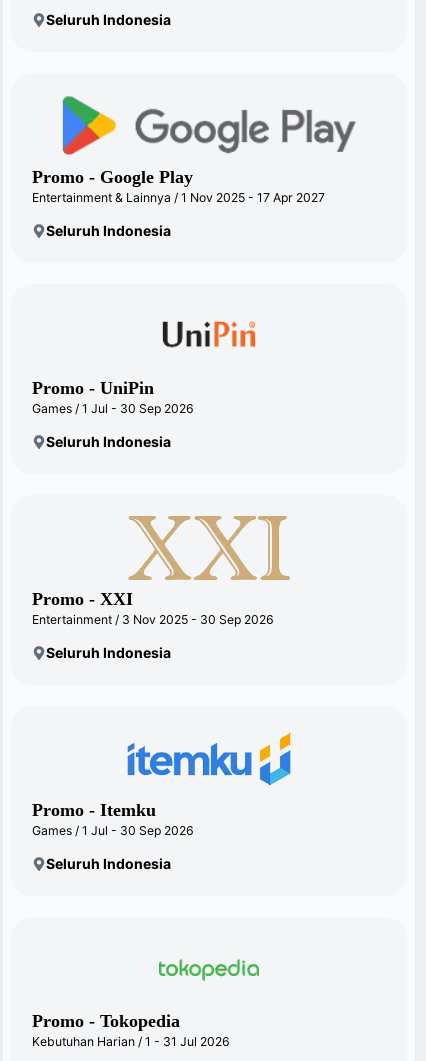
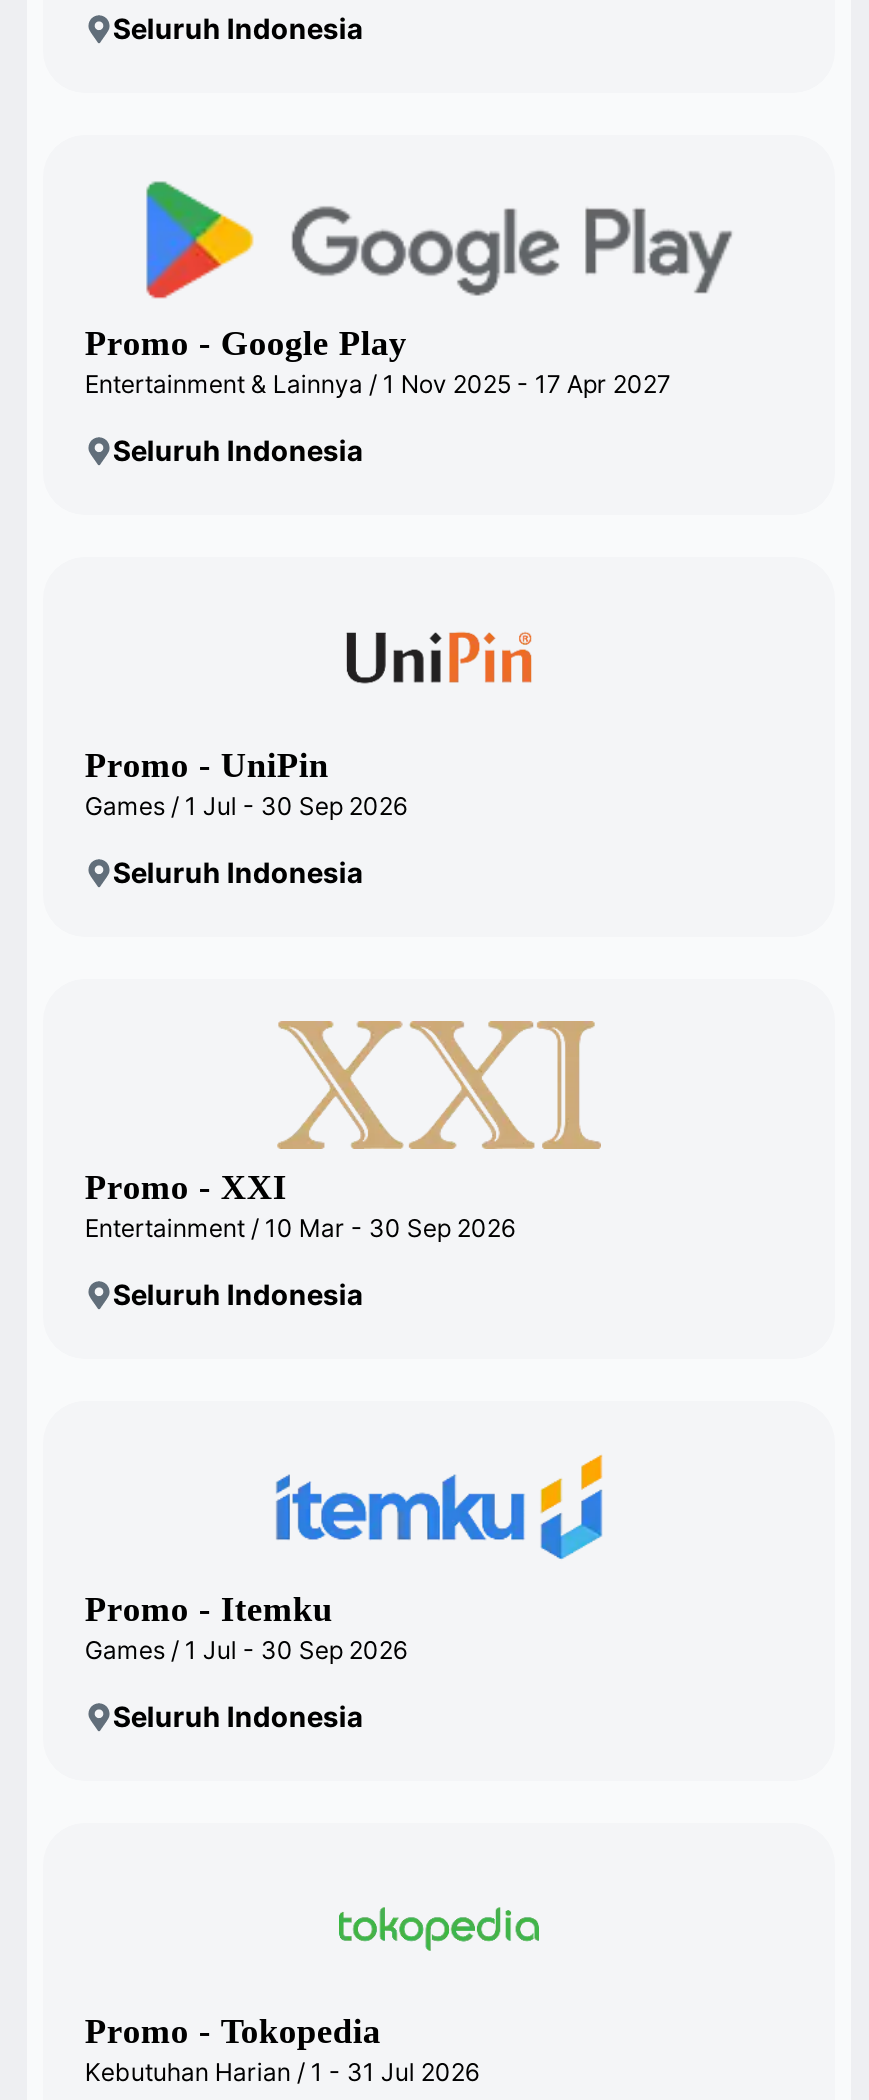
[32,611,274,626] Entertainment / 3 Nov 2025 - 30 Sep 2026 -> [85,1212,517,1242] Entertainment / 10 Mar - 30 Sep 2026

